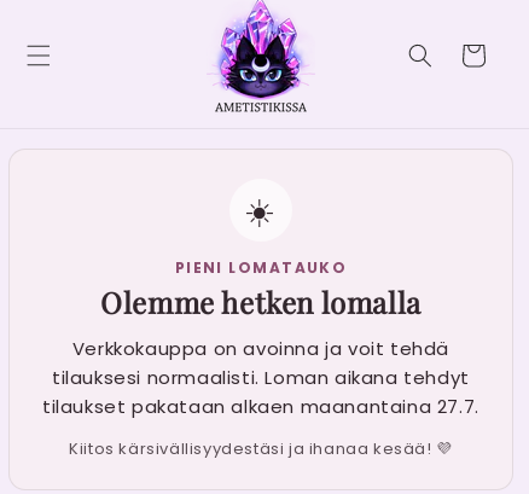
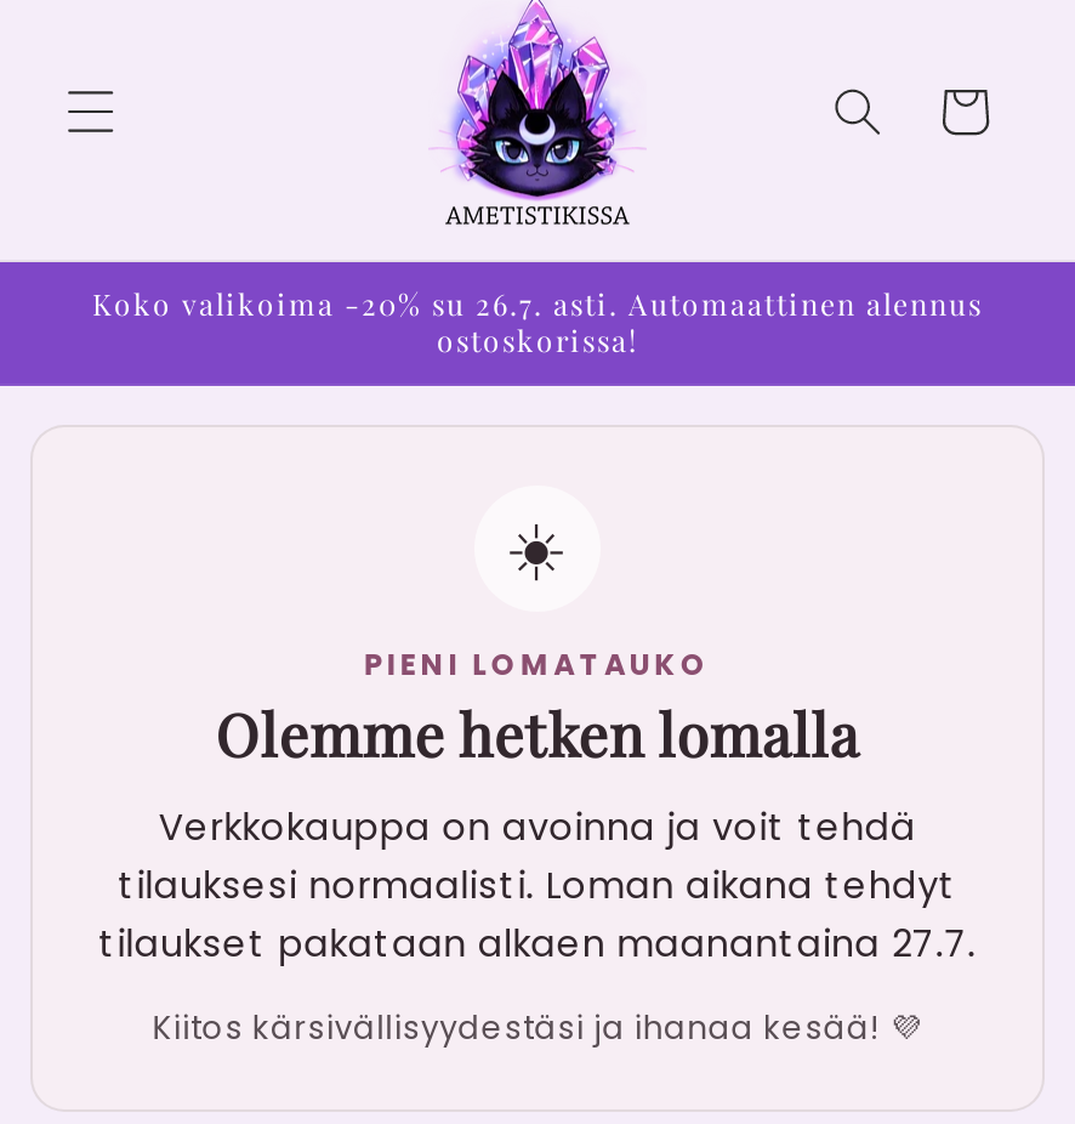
none -> [92,282,983,357] Koko valikoima -20% su 26.7. asti. Automaattinen alennus | ostoskorissa!

